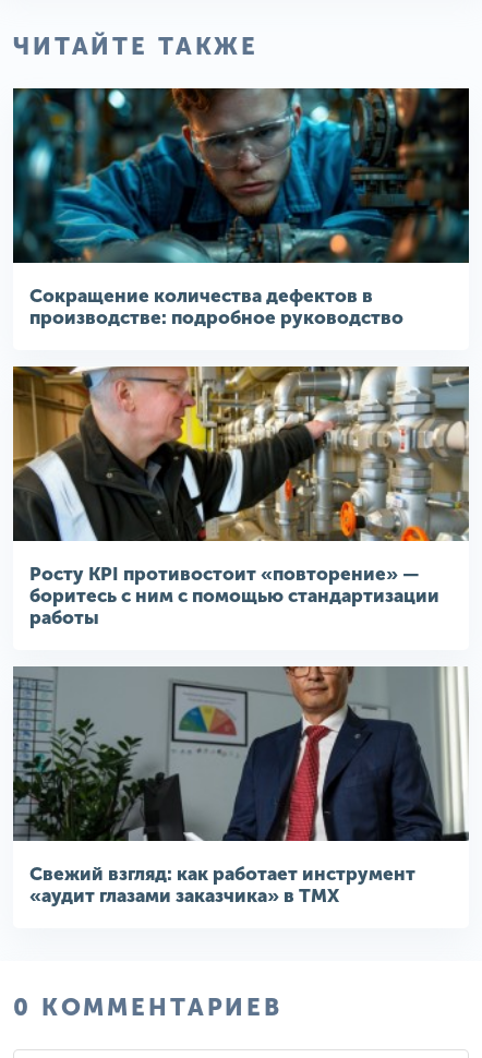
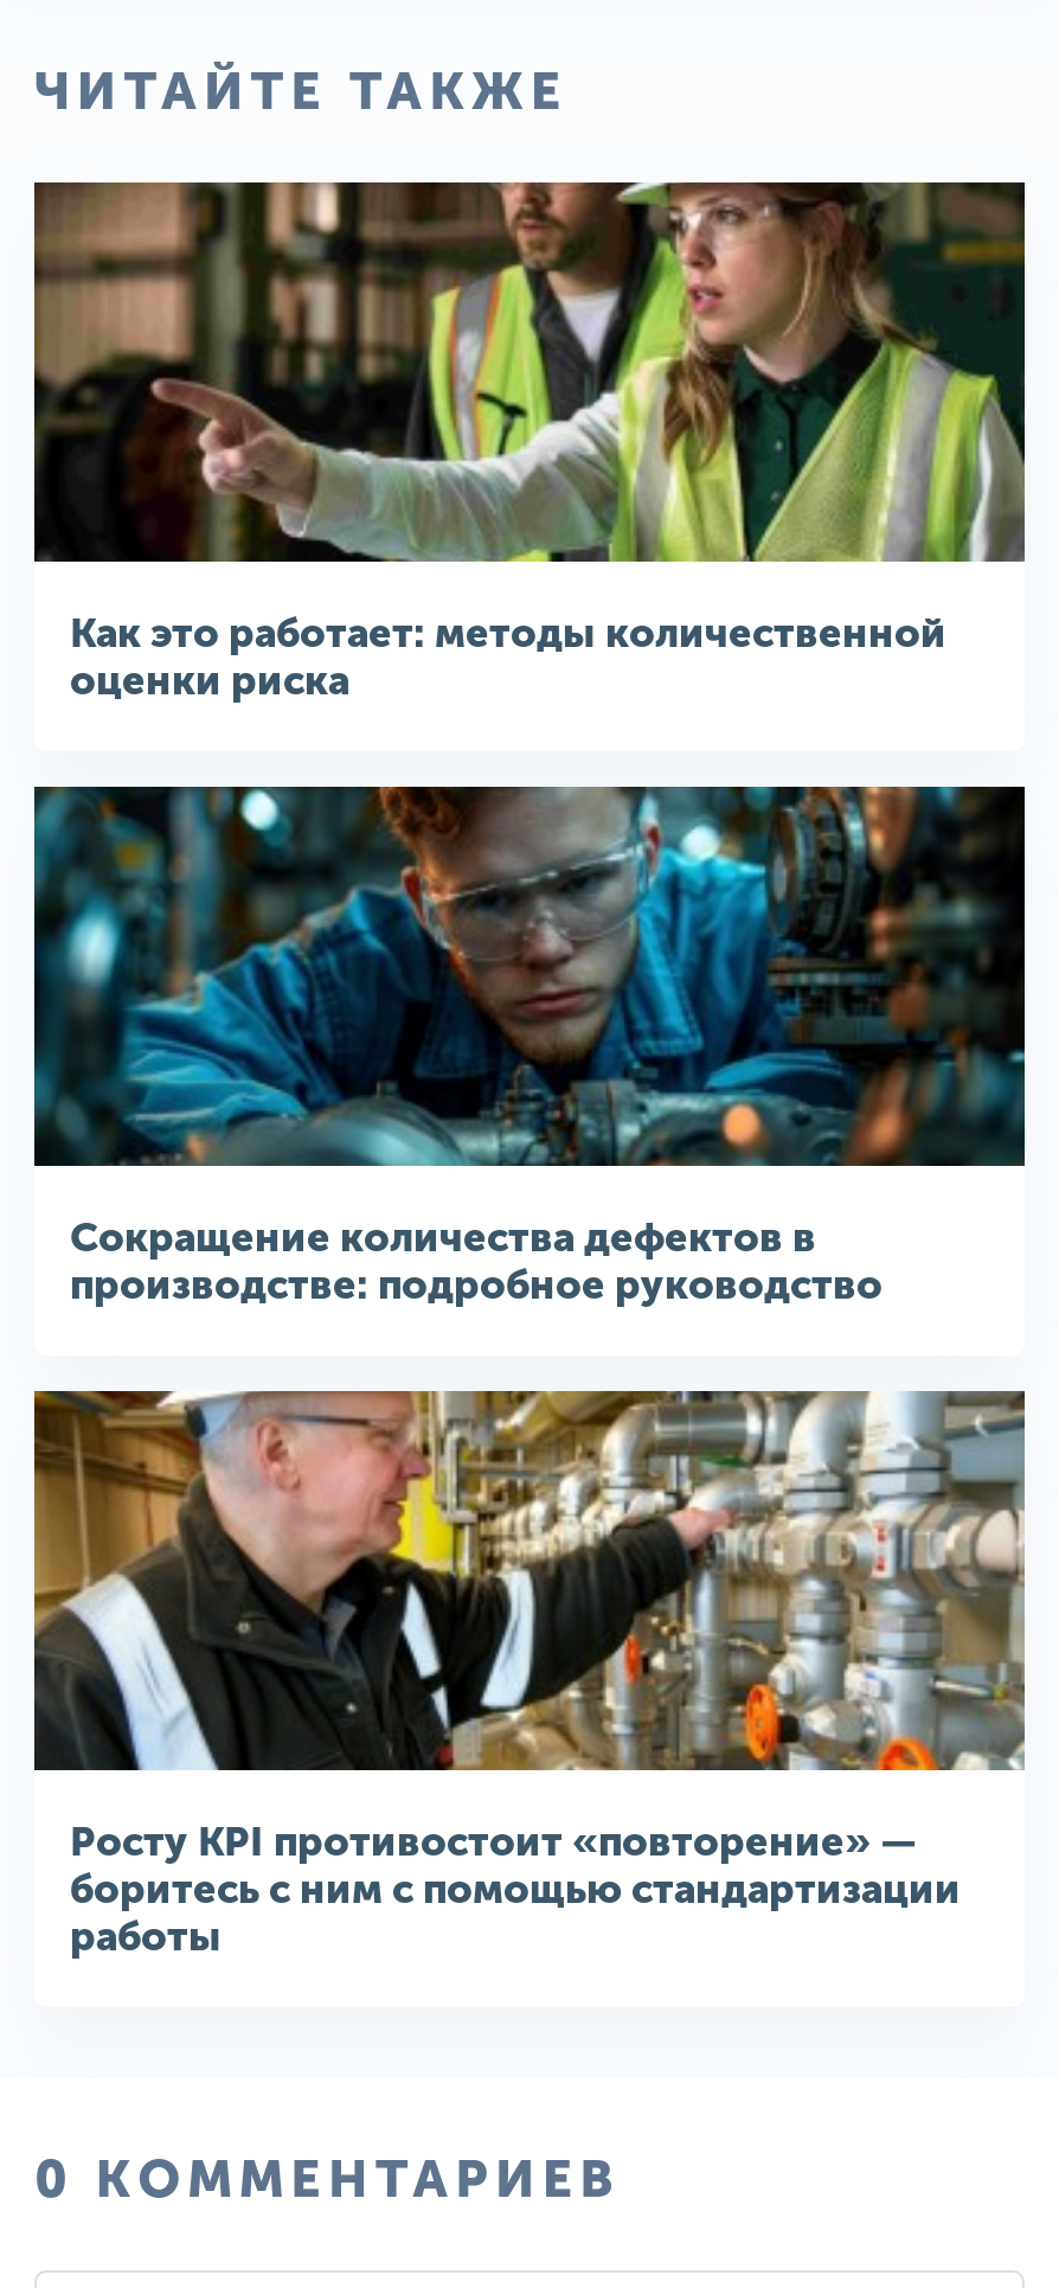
none -> [34,180,1027,704] [image] | Как это работает: методы количественной | оценки риска
moved [10,84,470,628] -> [27,777,1027,1960]: [image] | Сокращение количества дефектов в | производстве: подробное руководство | Росту KPI противостоит «повторение» — | боритесь с ним с помощью стандартизации | работы
[12,665,470,906] [image] | Свежий взгляд: как работает инструмент | «аудит глазами заказчика» в ТМХ -> none

